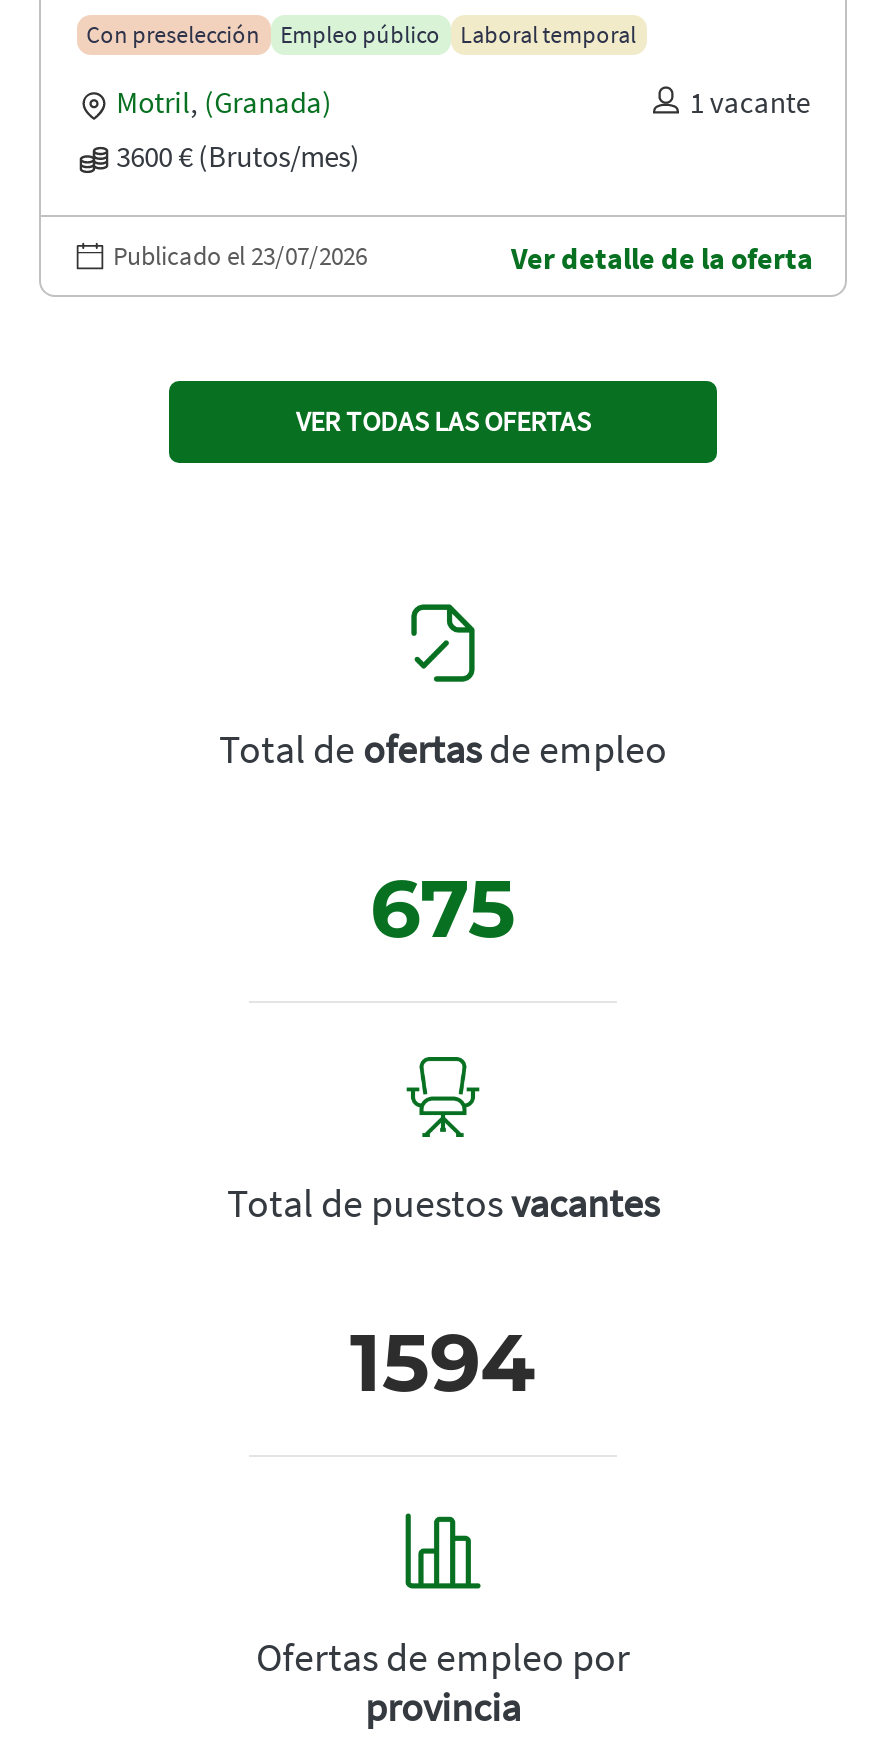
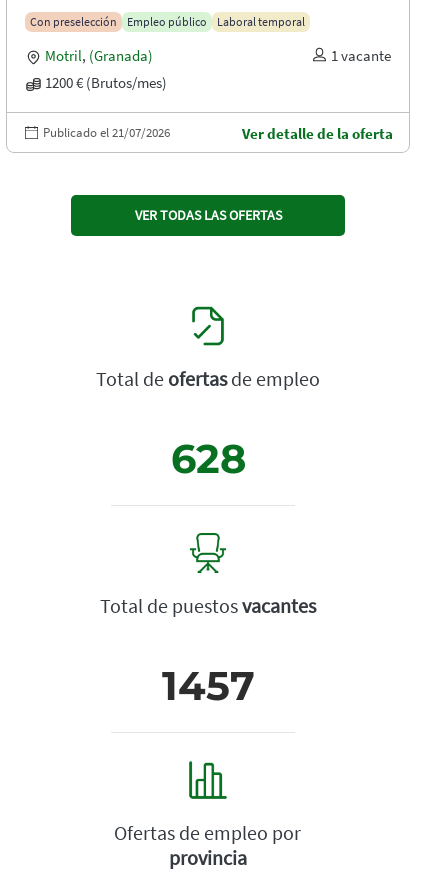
[116,138,360,176] 3600 € (Brutos/mes) -> [45,73,167,92] 1200 € (Brutos/mes)
[113,240,367,274] Publicado el 23/07/2026 -> [43,124,170,141] Publicado el 21/07/2026
[370,860,516,958] 675 -> [170,434,245,483] 628
[350,1314,536,1412] 1594 -> [161,661,254,710] 1457

